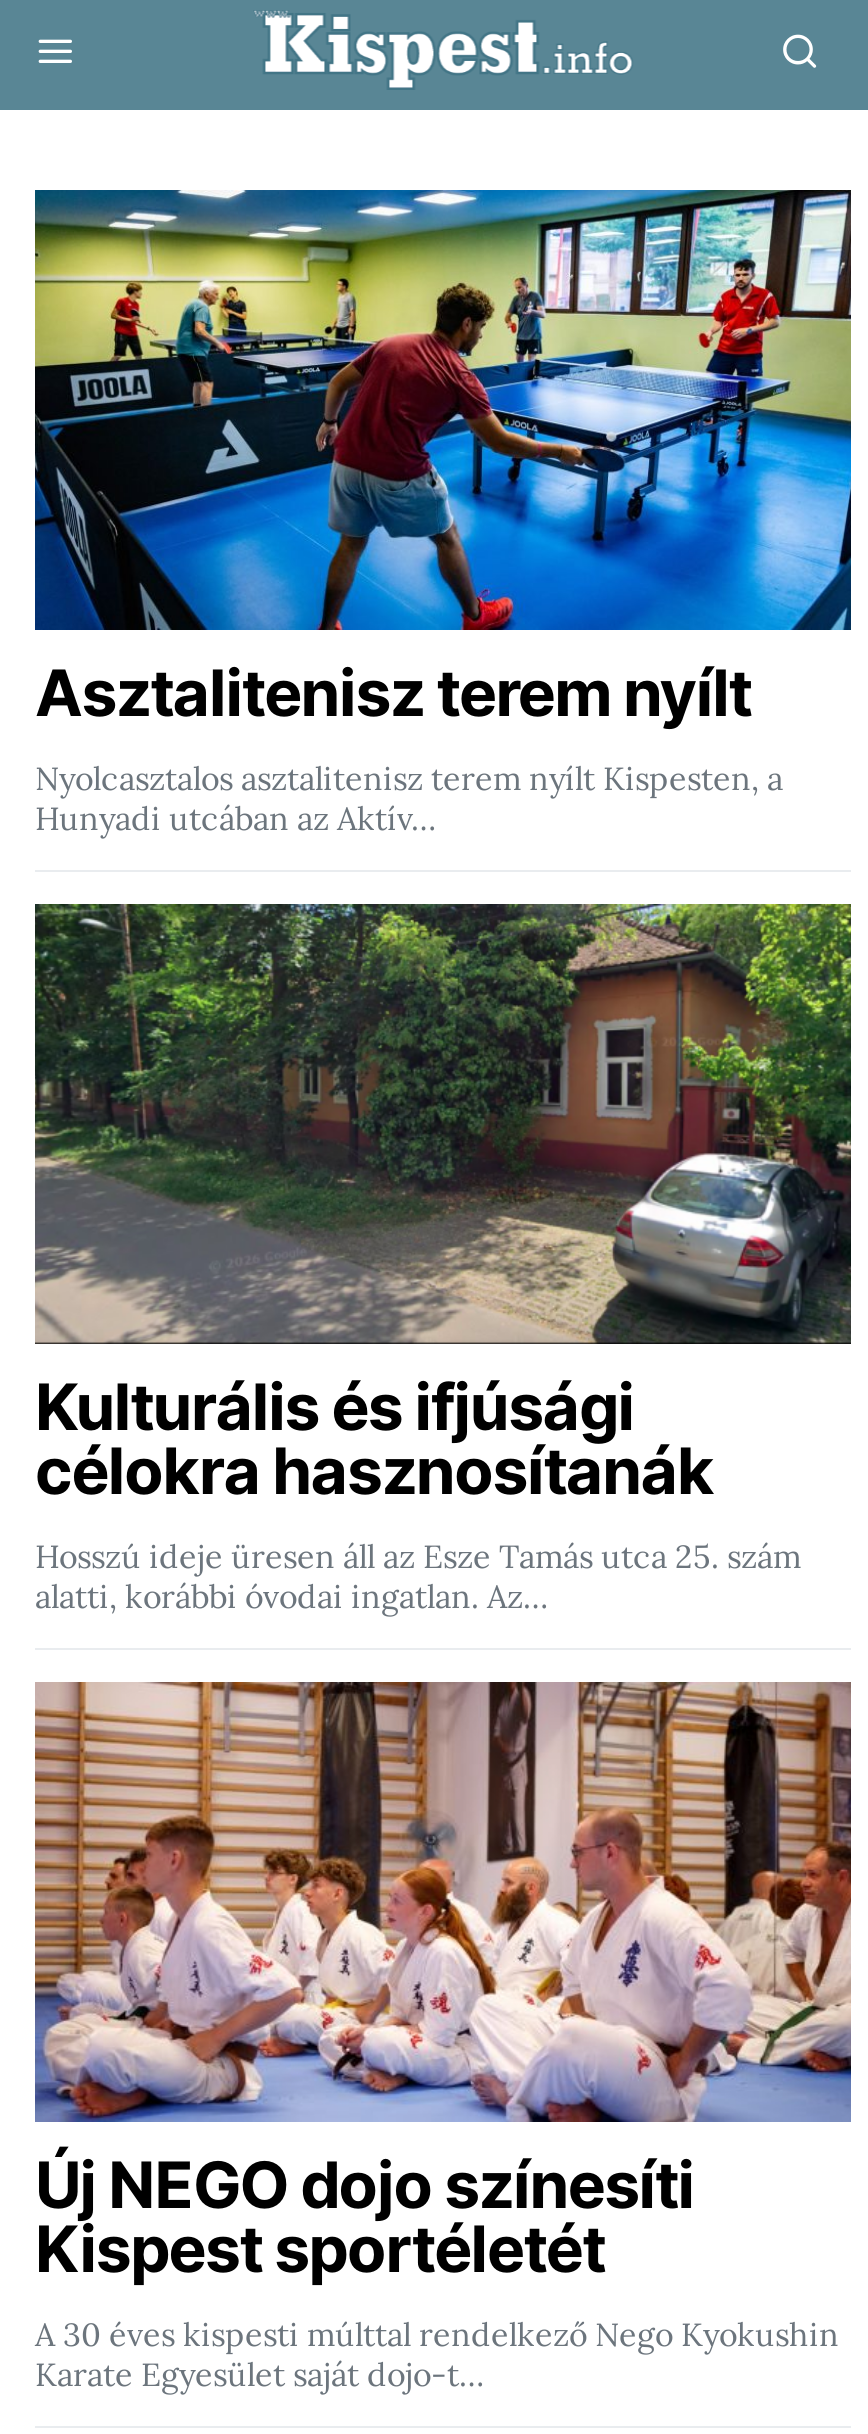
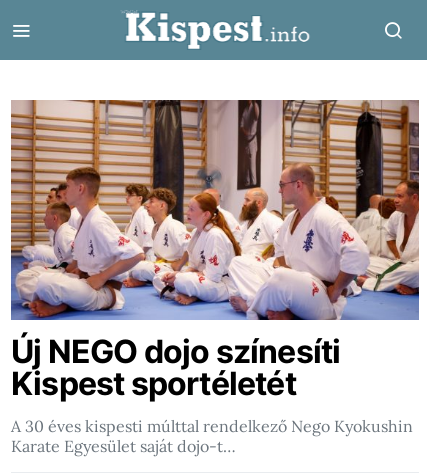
[33,188,853,838] [image] | Asztalitenisz terem nyílt | Nyolcasztalos asztalitenisz terem nyílt Kispesten, a | Hunyadi utcában az Aktív… -> none
[33,902,853,1616] [image] | Kulturális és ifjúsági | célokra hasznosítanák | Hosszú ideje üresen áll az Esze Tamás utca 25. szám | alatti, korábbi óvodai ingatlan. Az… -> none

